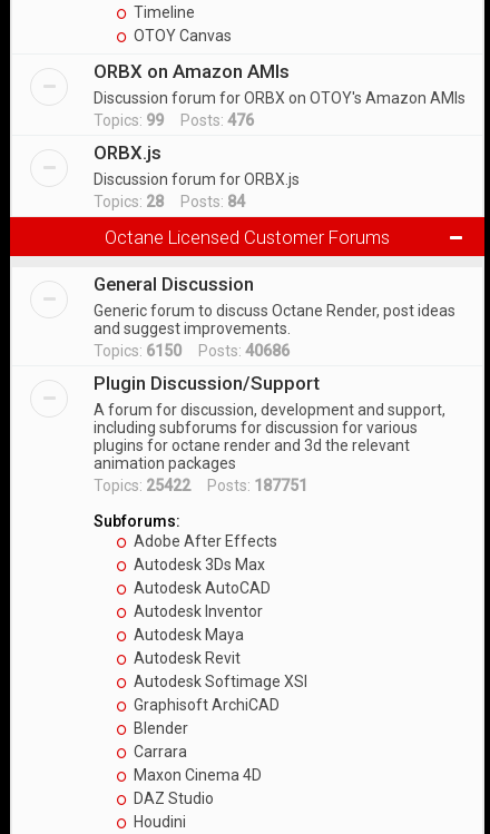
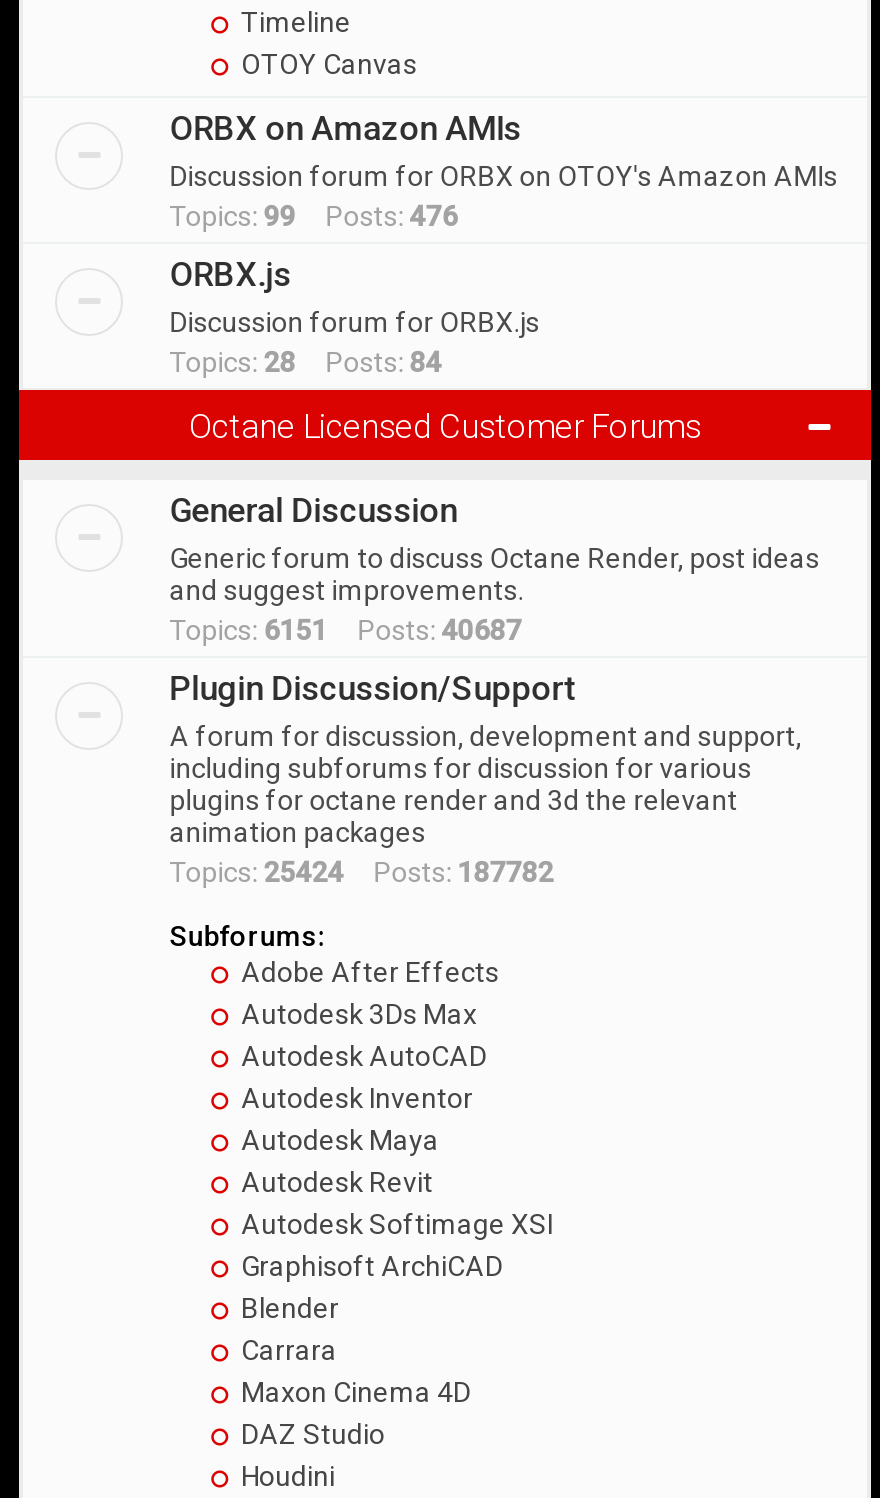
[94,342,290,360] Topics: 6150 Posts: 40686 -> [169,614,521,646] Topics: 6151 Posts: 40687
[94,477,308,494] Topics: 25422 Posts: 187751 -> [169,856,553,888] Topics: 25424 Posts: 187782

